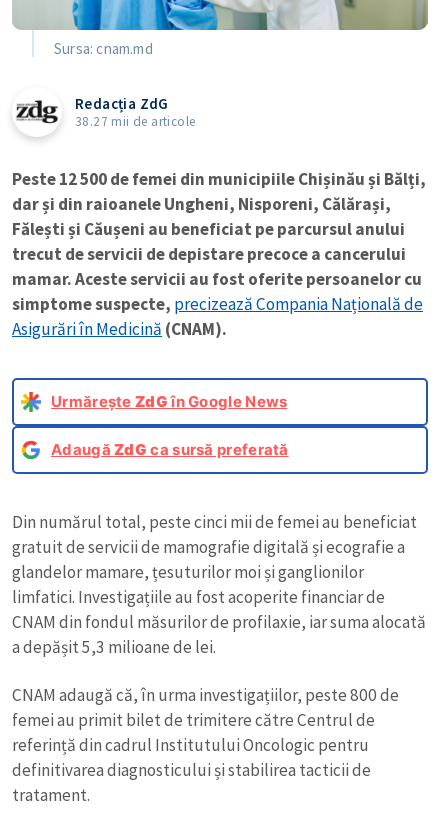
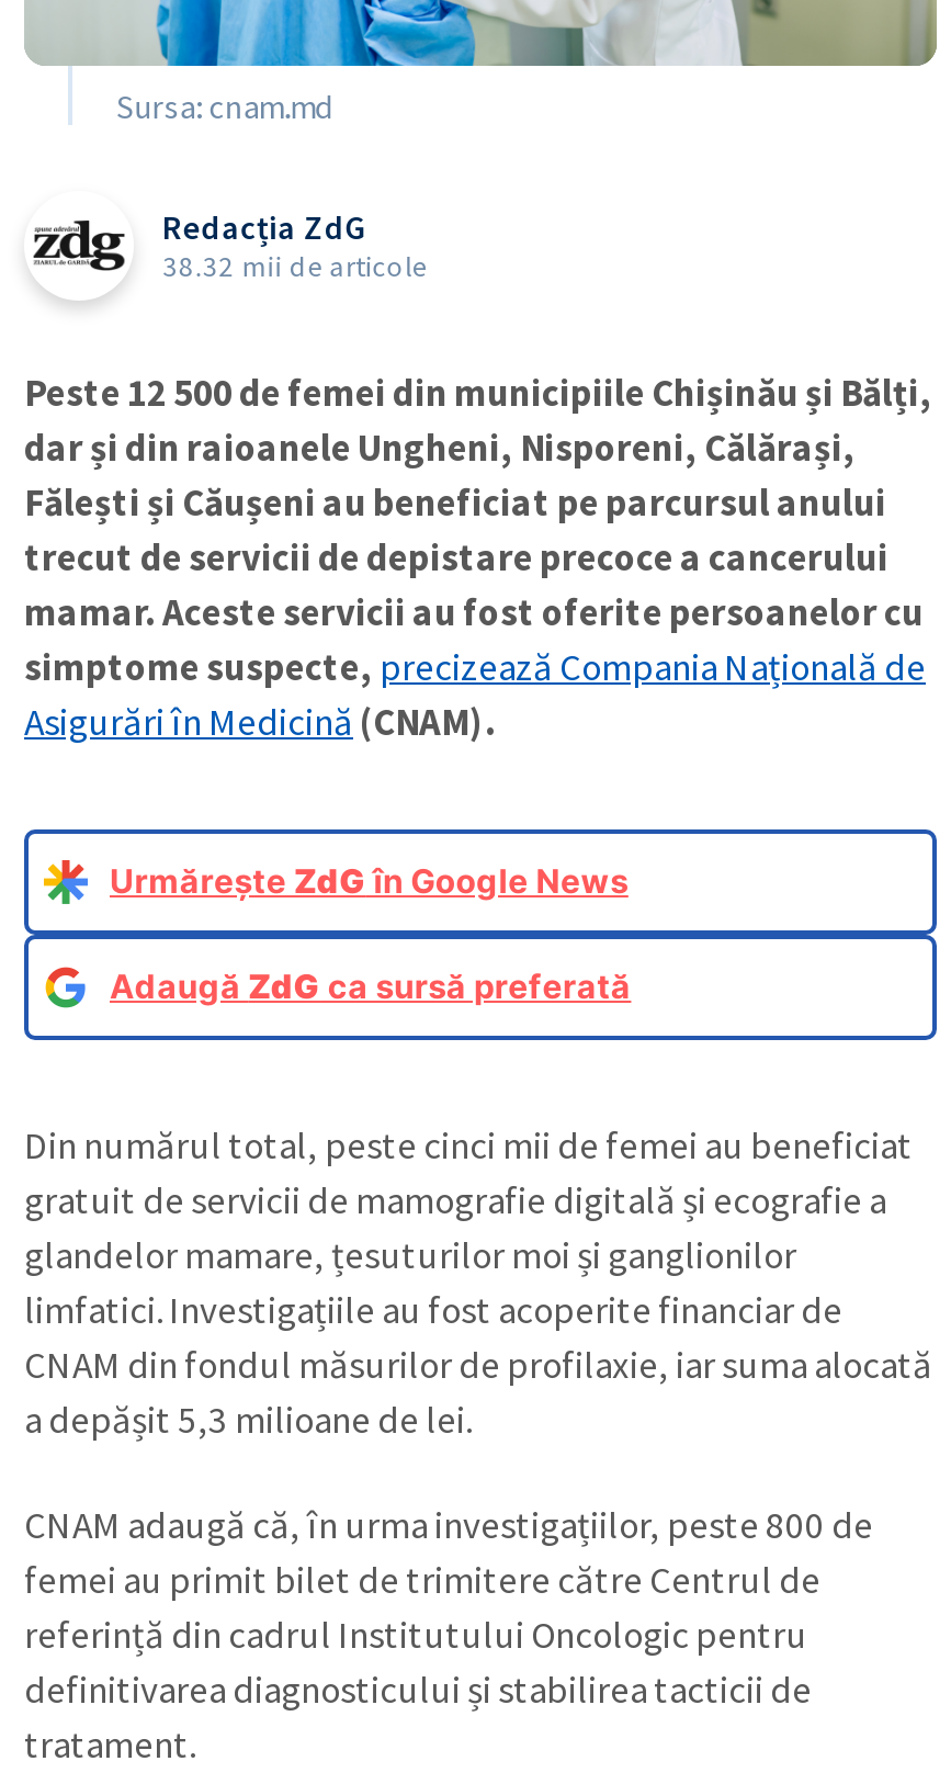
[75,113,195,130] 38.27 mii de articole -> [162,247,426,285] 38.32 mii de articole

